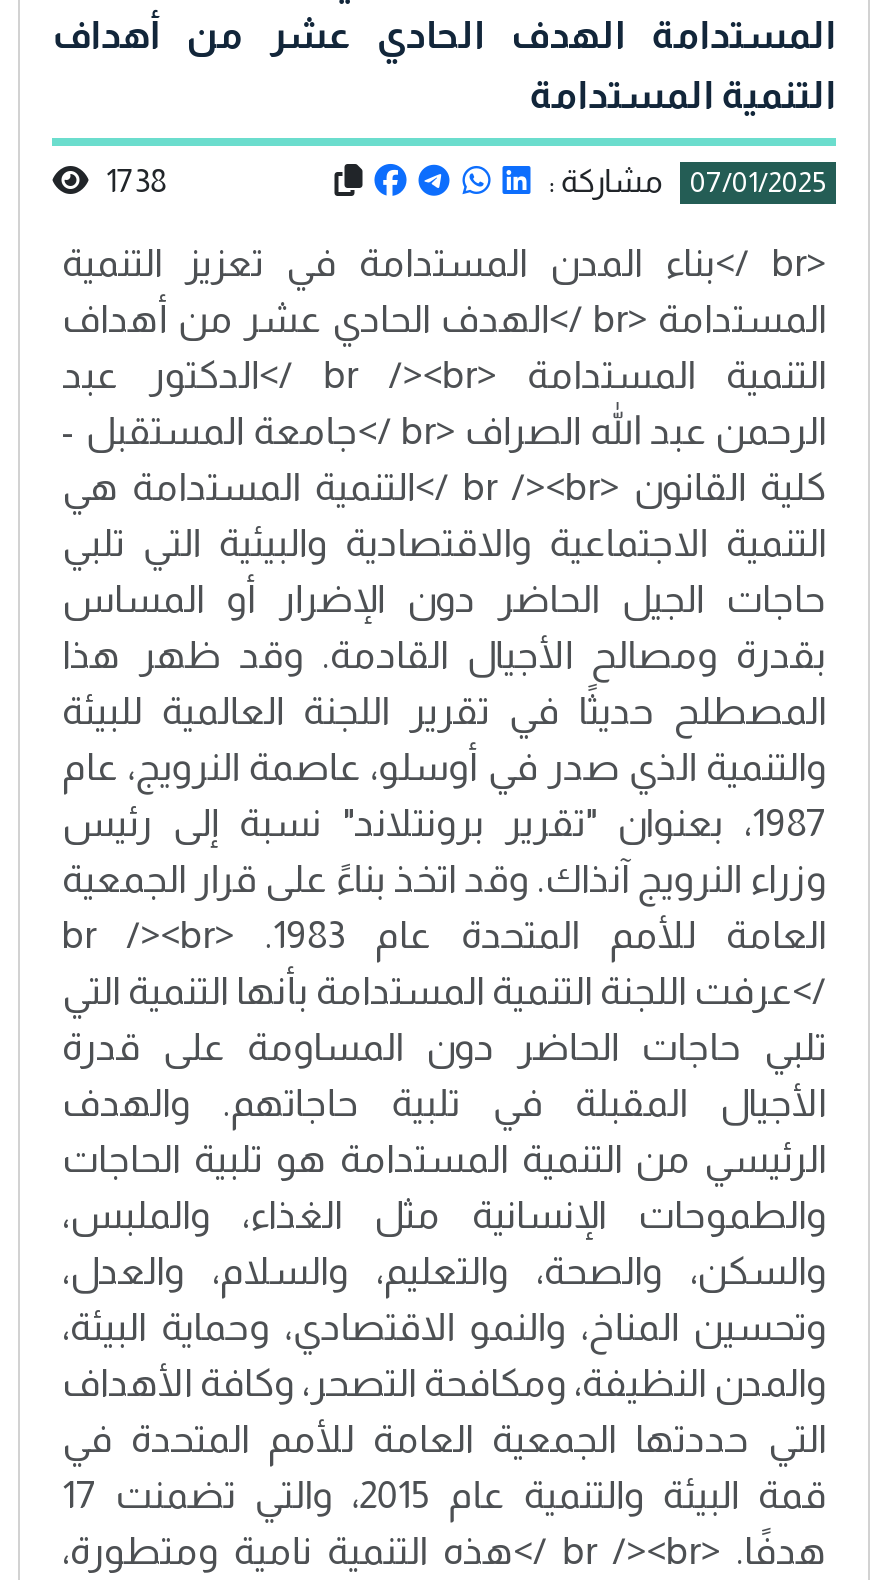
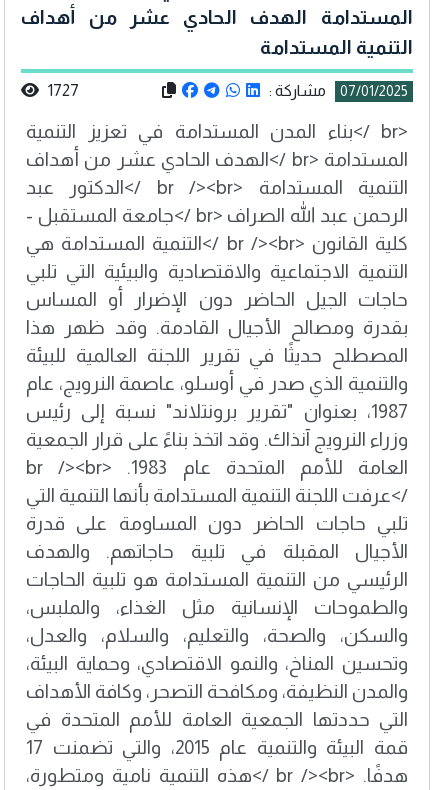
[88,164,168,198] 1738 -> [39,82,79,99] 1727

